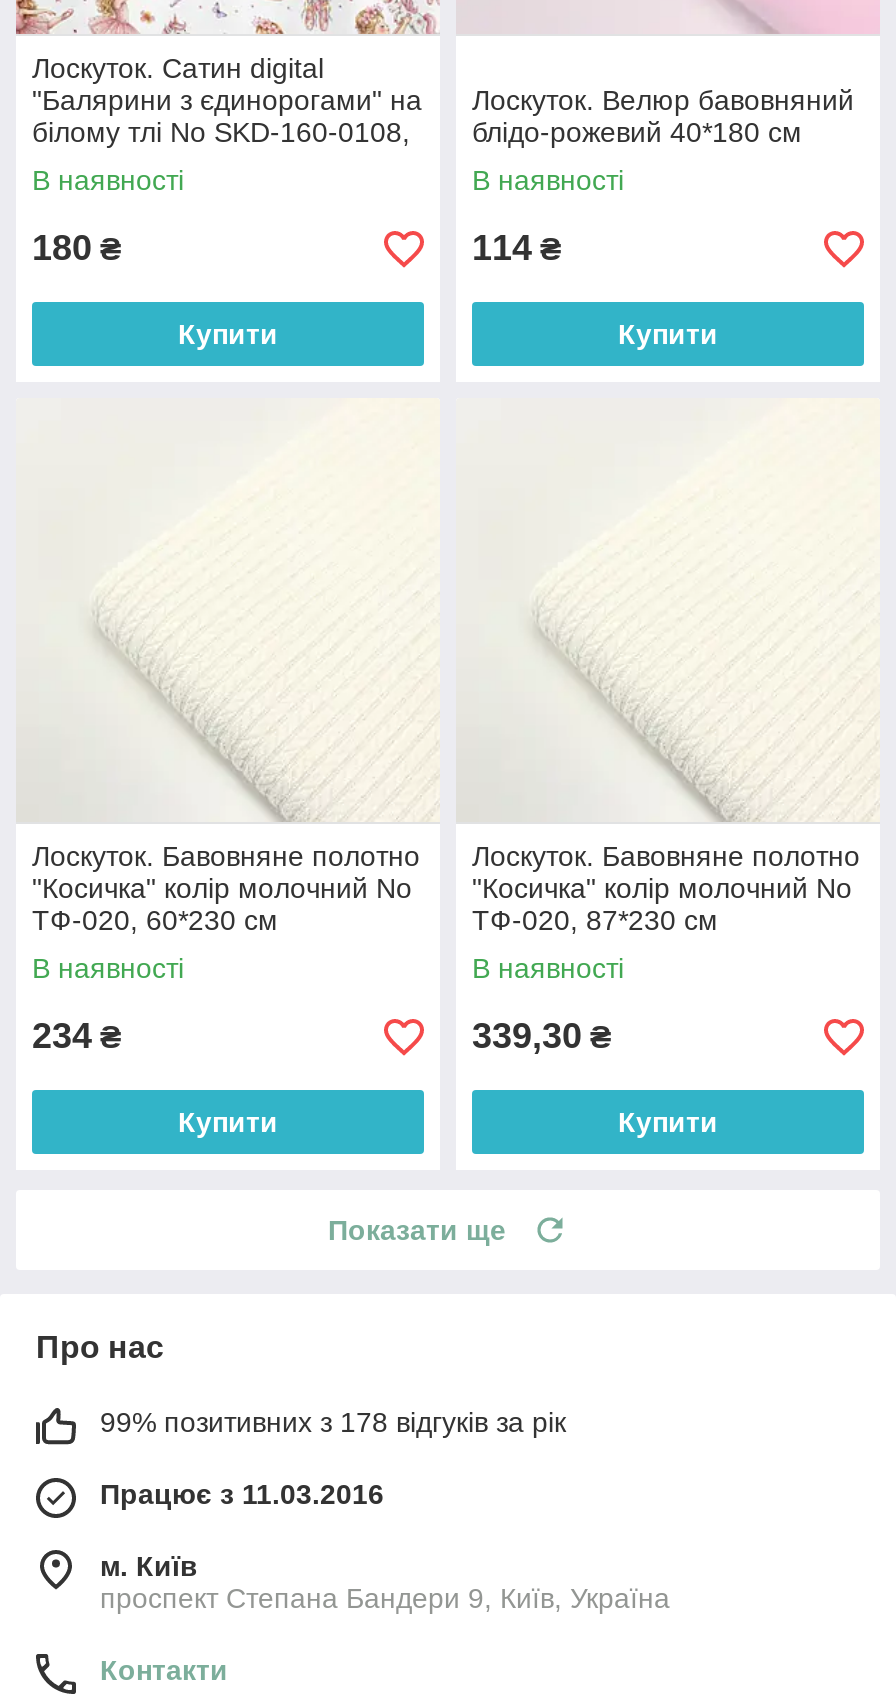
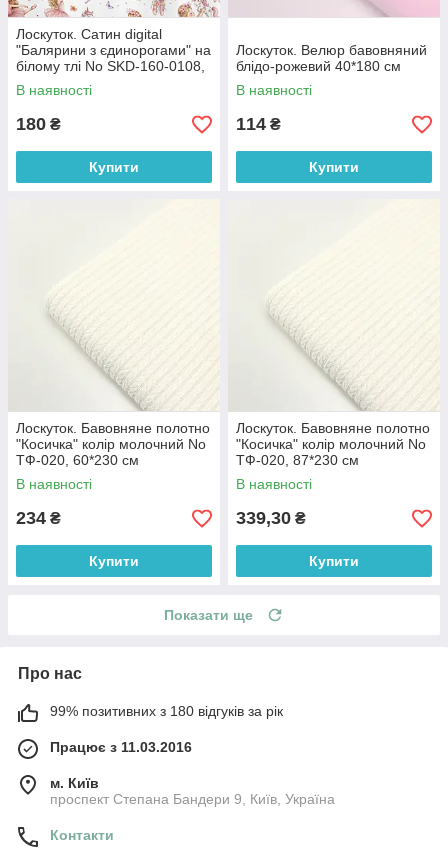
[100,1407,566,1439] 99% позитивних з 178 відгуків за рік -> [50,703,283,719] 99% позитивних з 180 відгуків за рік

